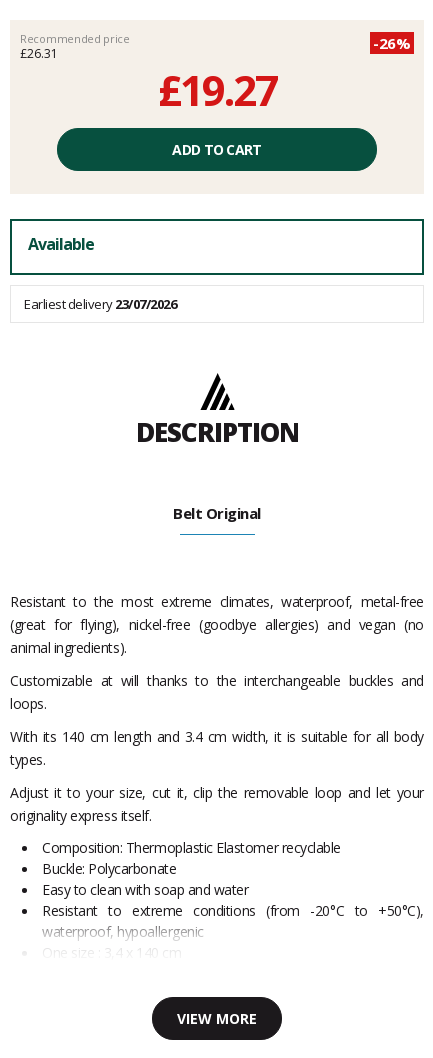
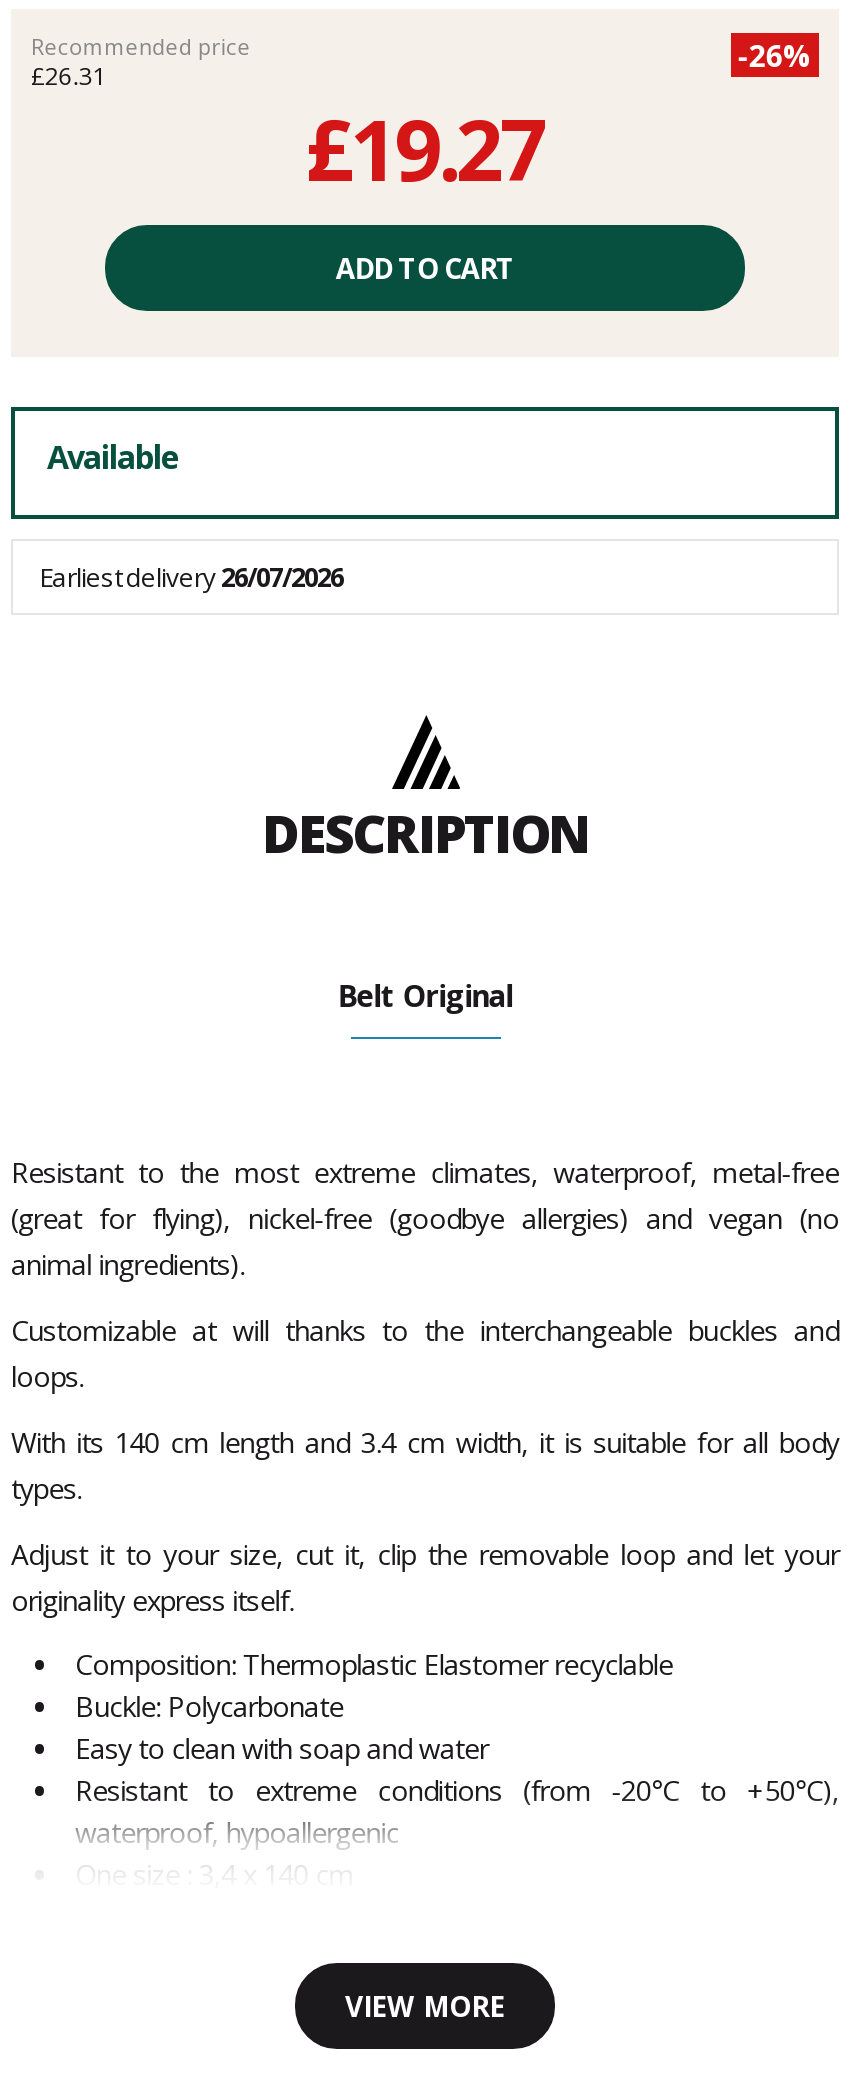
[24,295,176,313] Earliest delivery23/07/2026 -> [39,560,343,596] Earliest delivery26/07/2026

